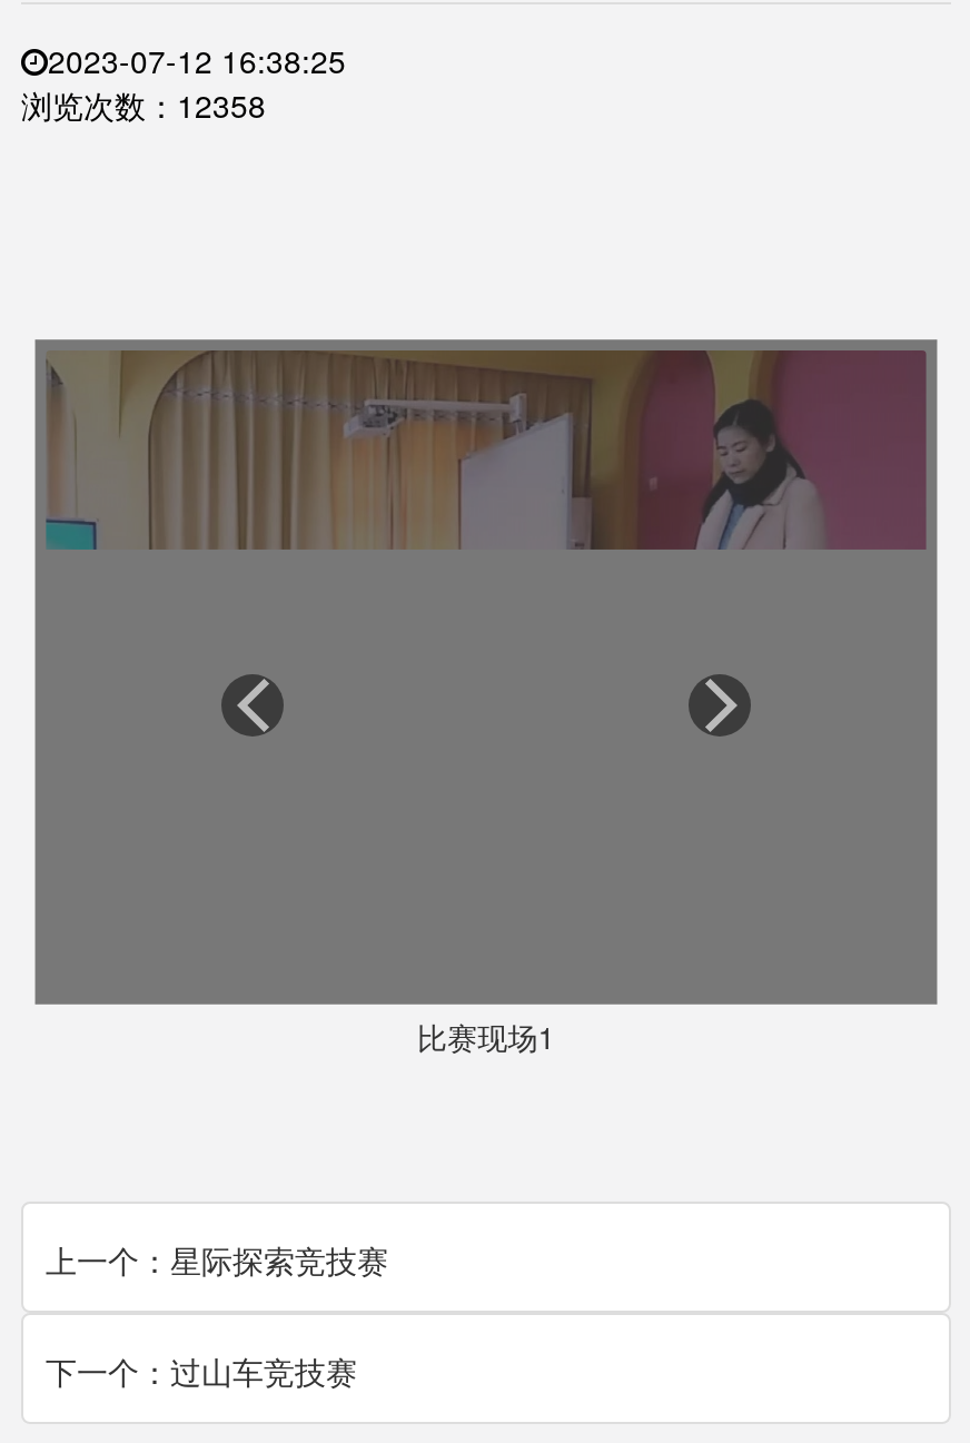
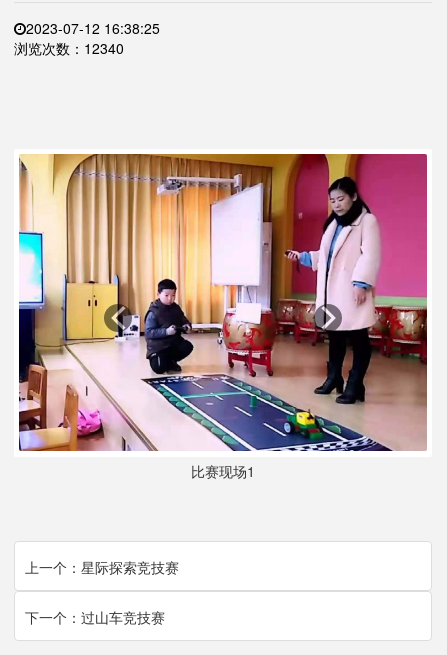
[21,82,266,126] 浏览次数：12358 -> [14,38,124,58] 浏览次数：12340
[32,336,940,1006] [image] -> [18,153,428,452] [image]

